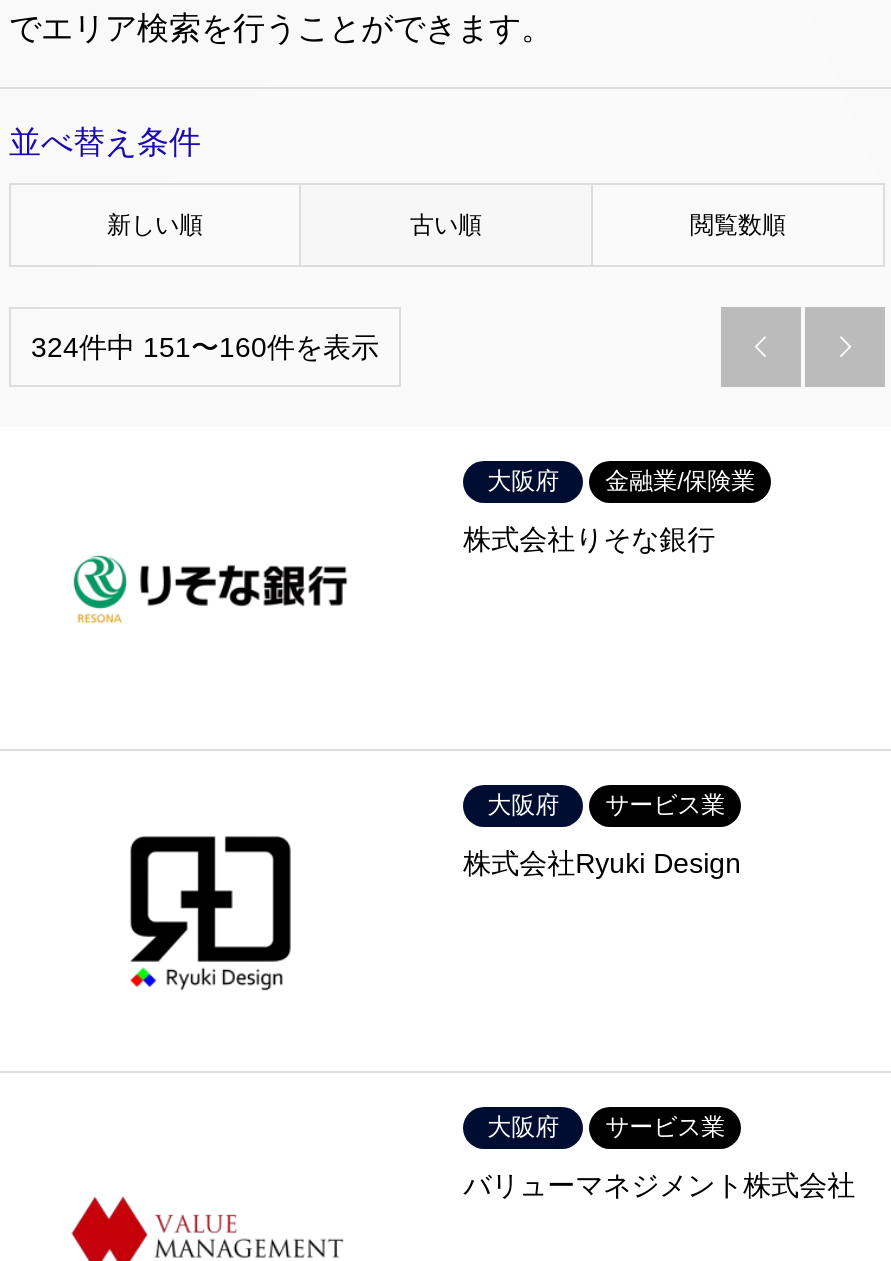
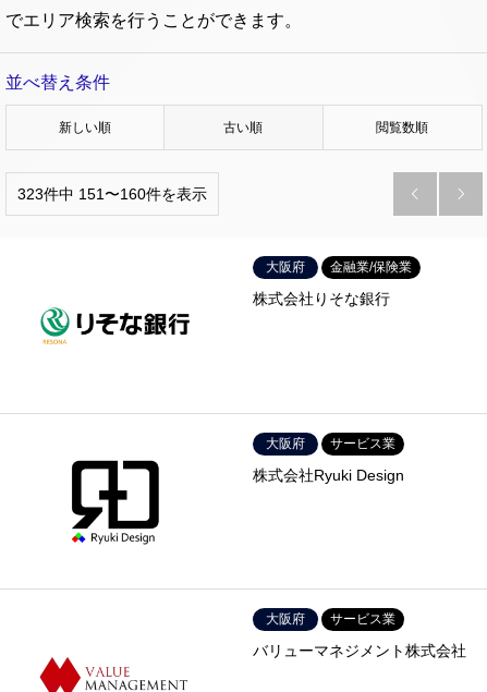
[31,332,379,364] 324件中 151〜160件を表示 -> [17,186,207,203] 323件中 151〜160件を表示

